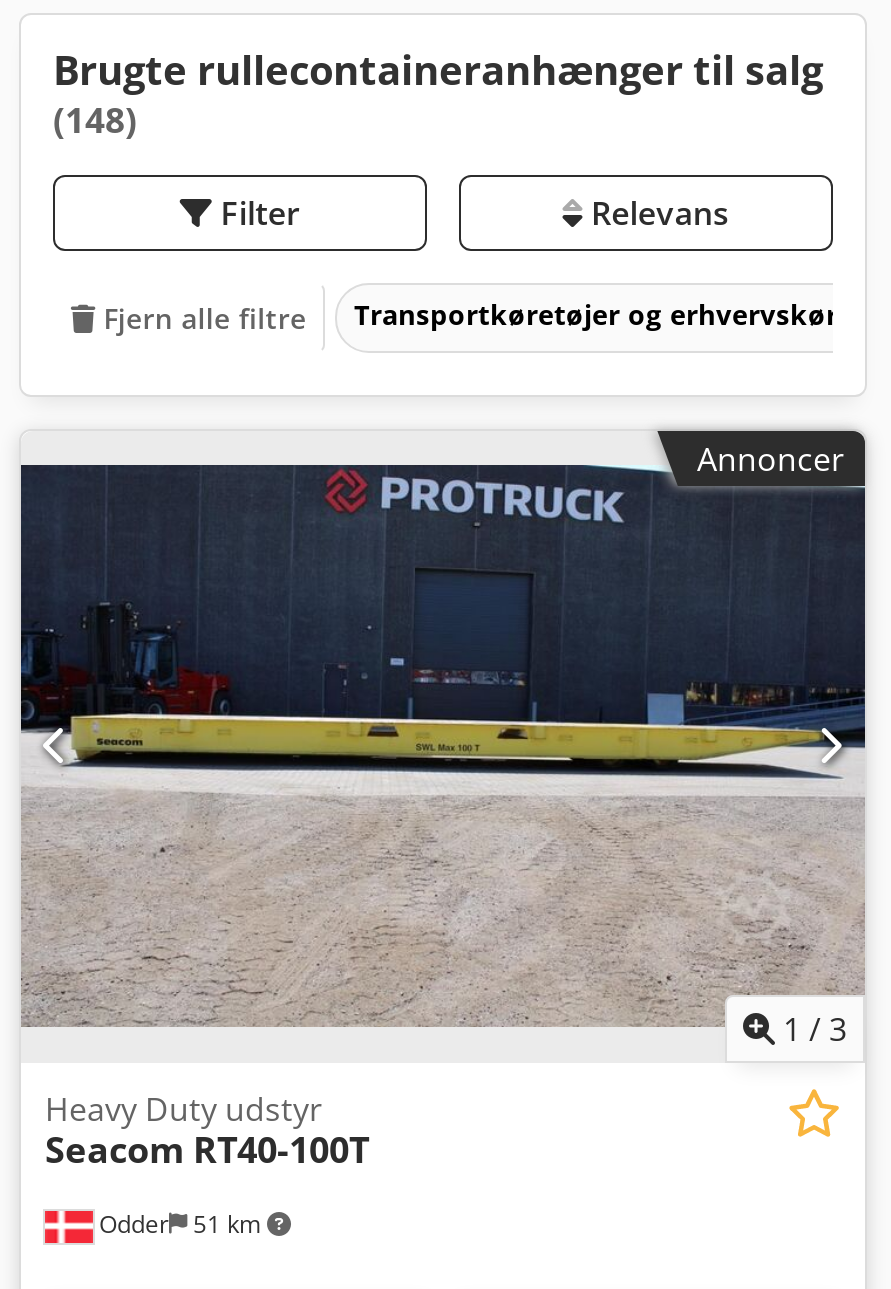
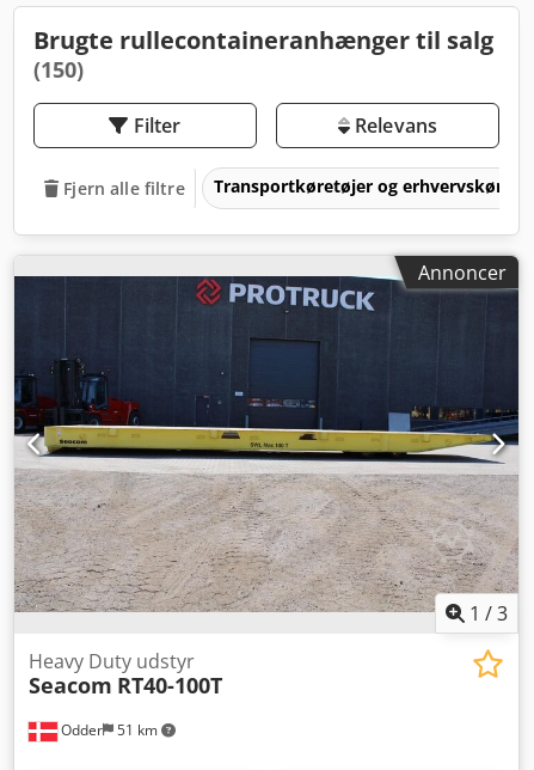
[53,95,137,143] (148) -> [33,55,84,84] (150)

